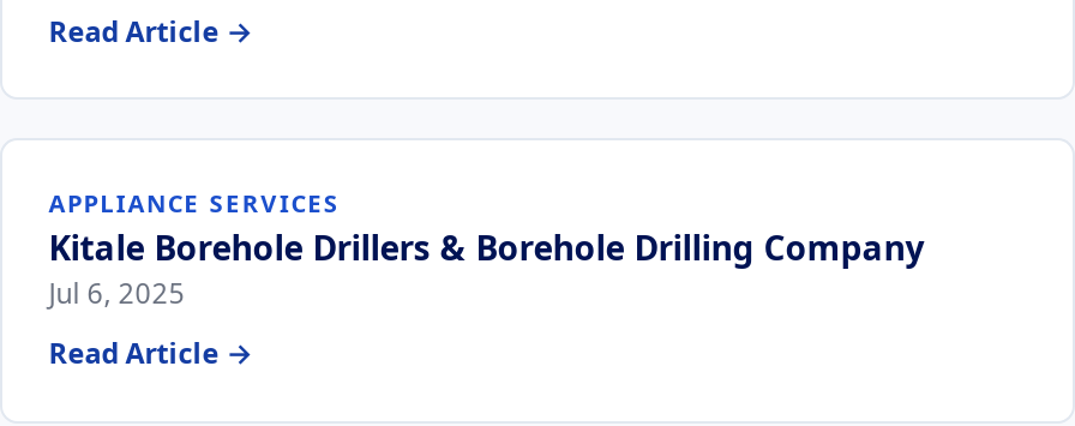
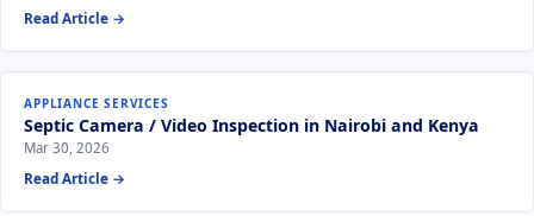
[48,224,924,311] Kitale Borehole Drillers & Borehole Drilling Company | Jul 6, 2025 -> [24,114,479,157] Septic Camera / Video Inspection in Nairobi and Kenya | Mar 30, 2026

